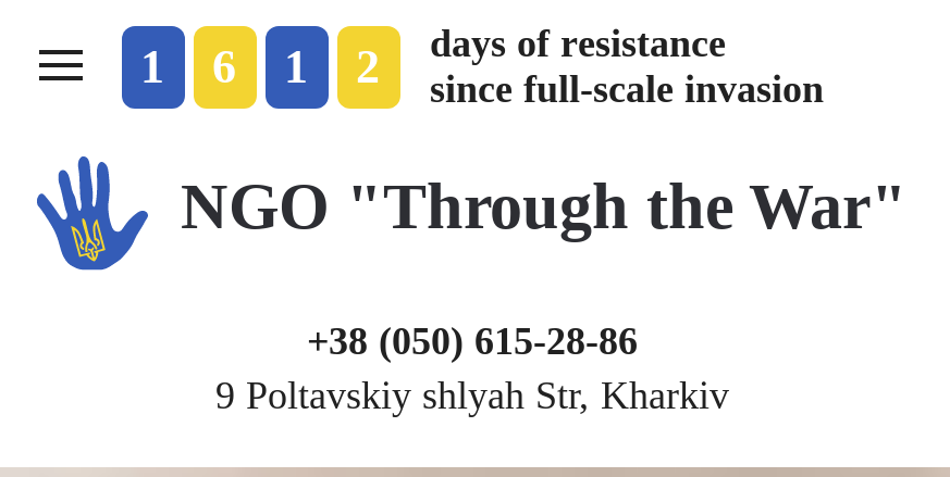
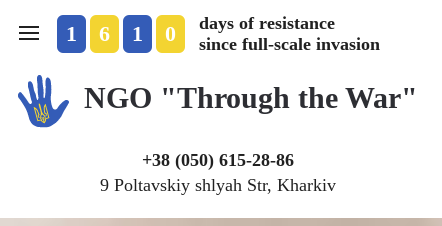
[140,22,824,111] 1 6 1 2 days of resistance since full-scale invasion -> [65,13,379,54] 1 6 1 0 days of resistance since full-scale invasion

